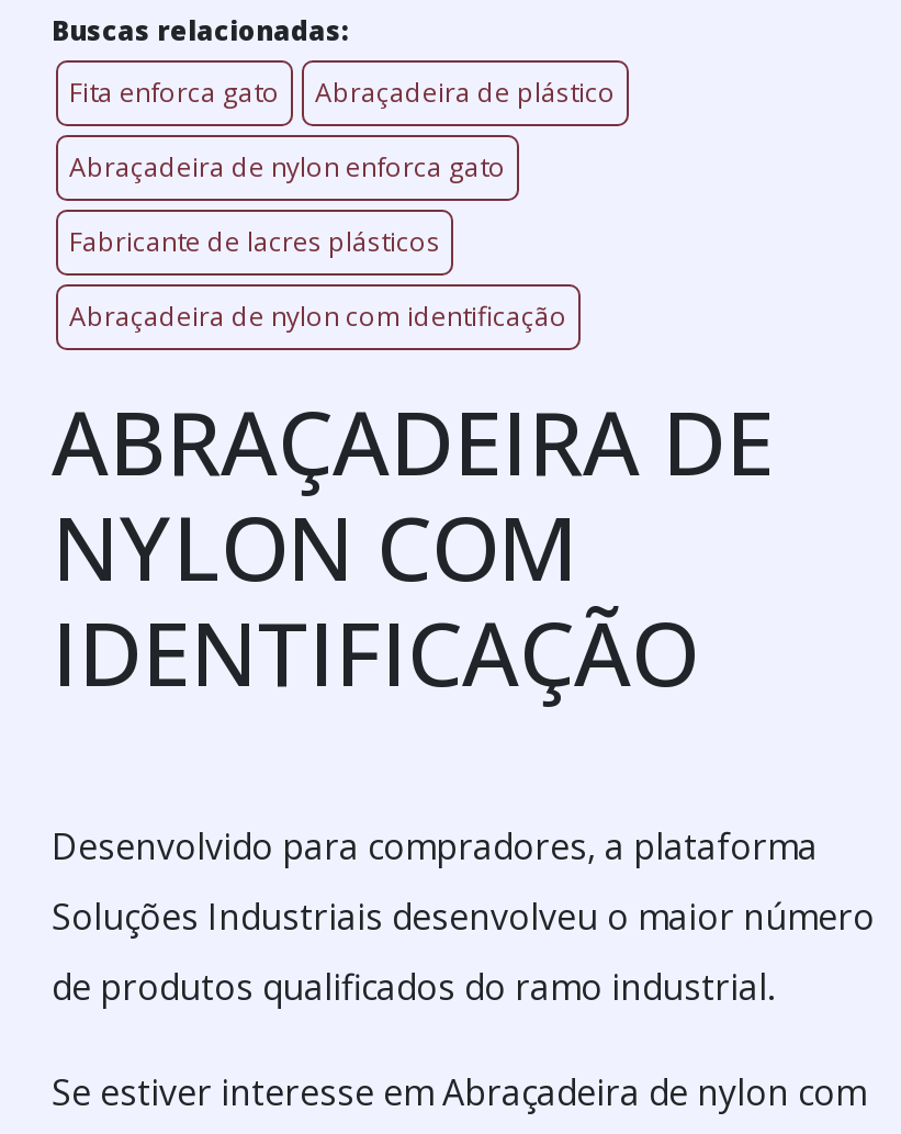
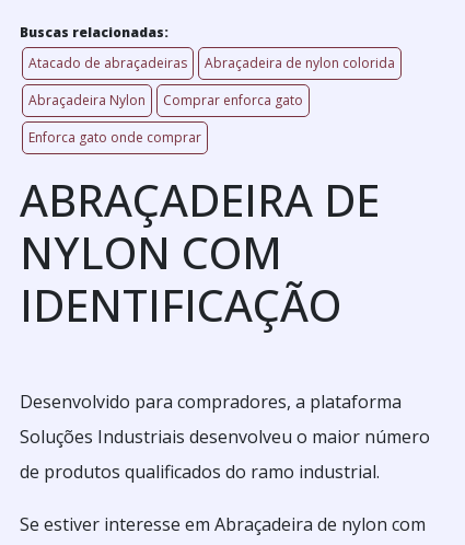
[69,74,616,335] Fita enforca gato | Abraçadeira de plástico | Abraçadeira de nylon enforca gato | Fabricante de lacres plásticos | Abraçadeira de nylon com identificação -> [28,54,395,147] Atacado de abraçadeiras | Abraçadeira de nylon colorida | Abraçadeira Nylon | Comprar enforca gato | Enforca gato onde comprar

